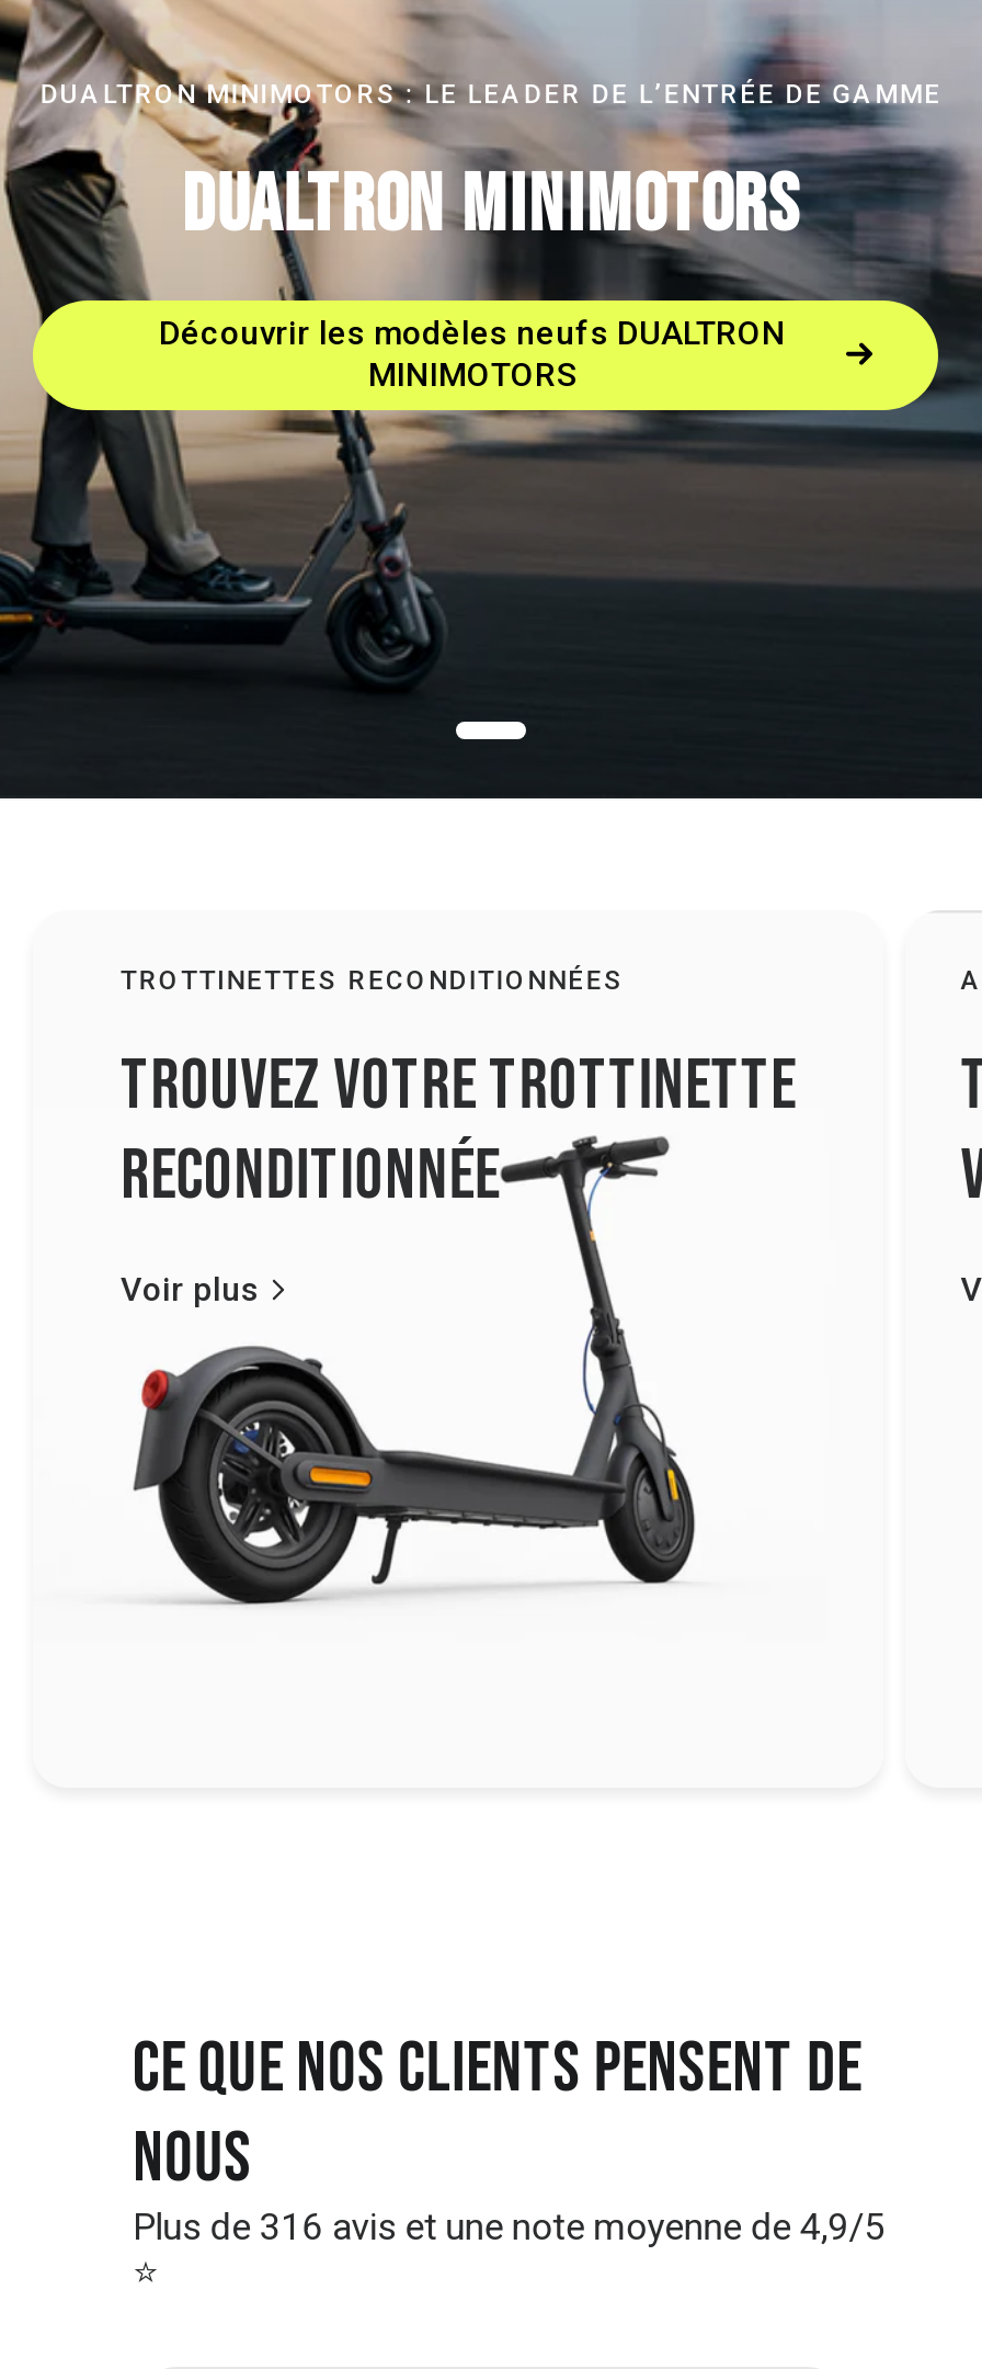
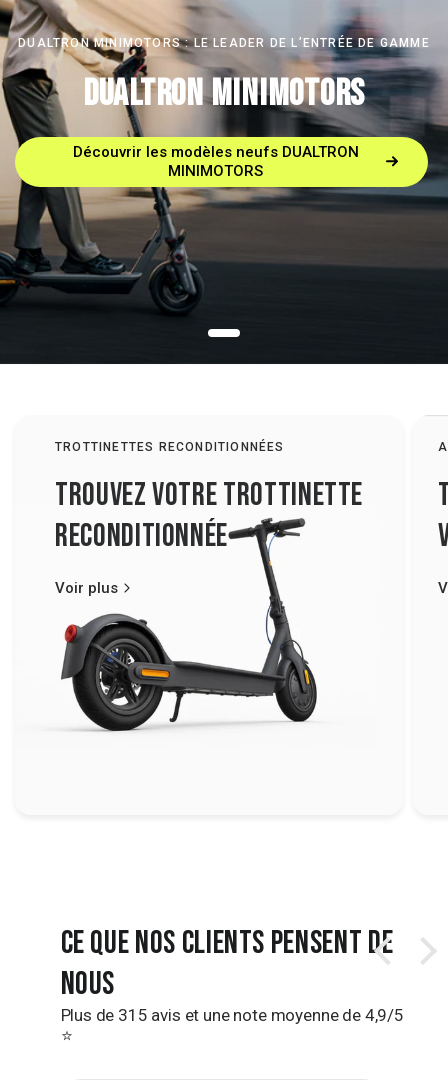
[133,2204,885,2247] Plus de 316 avis et une note moyenne de 4,9/5 -> [60,1005,404,1025] Plus de 315 avis et une note moyenne de 4,9/5

